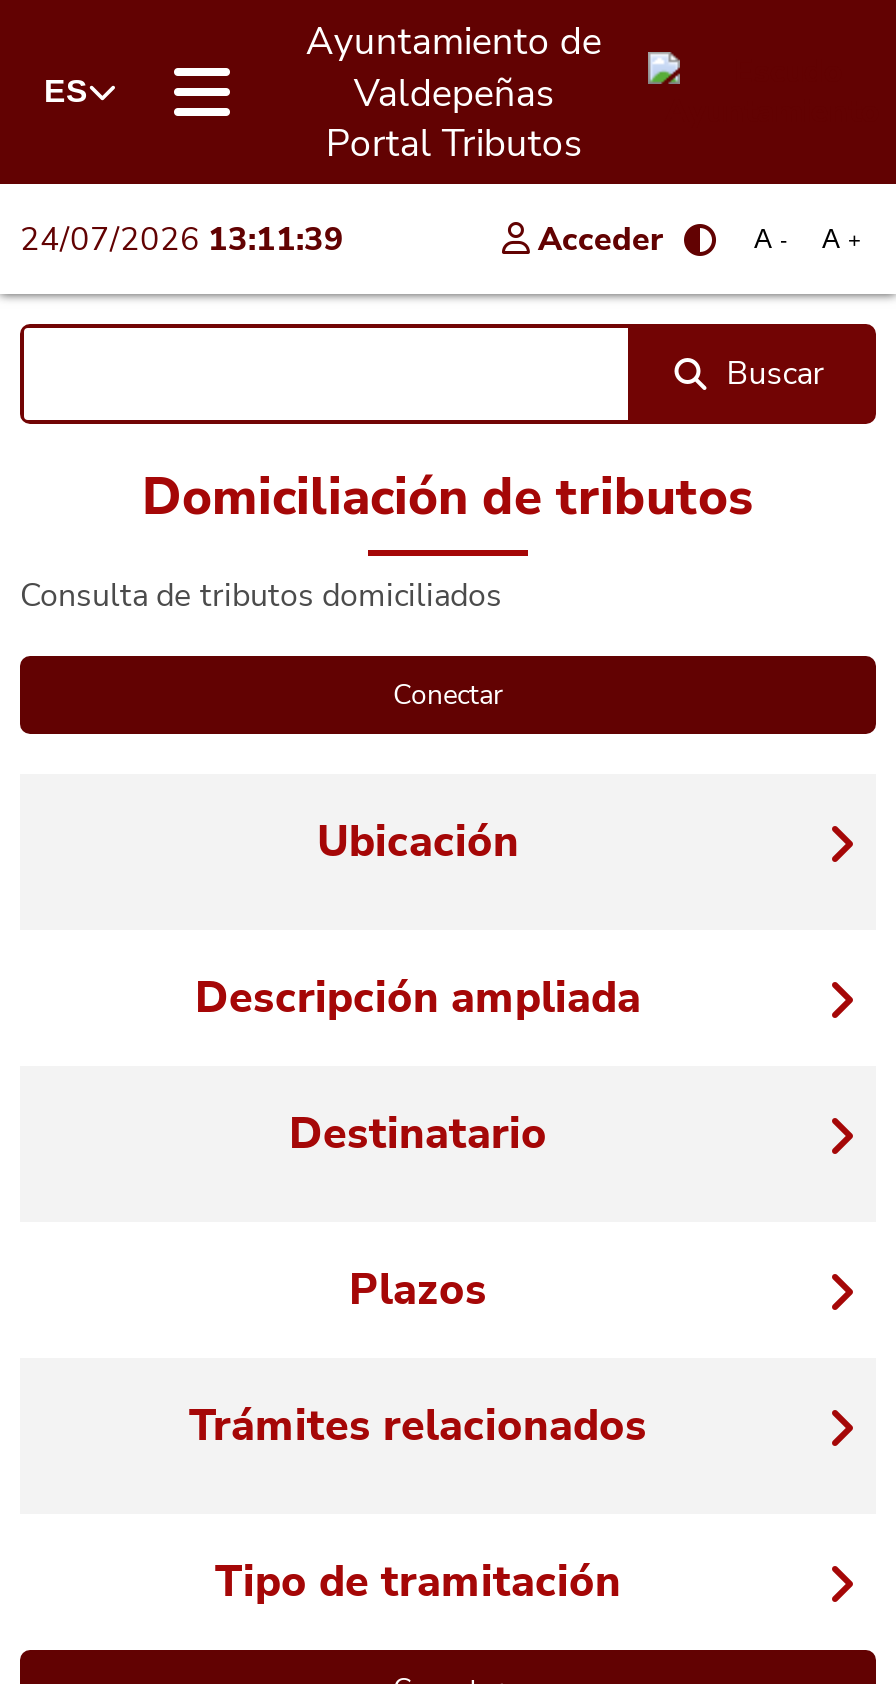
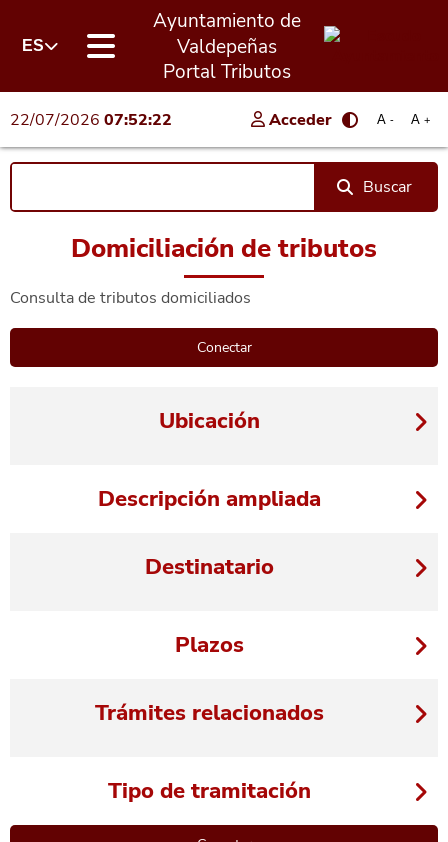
[20,217,344,261] 24/07/2026 13:11:39 -> [10,108,172,130] 22/07/2026 07:52:22

